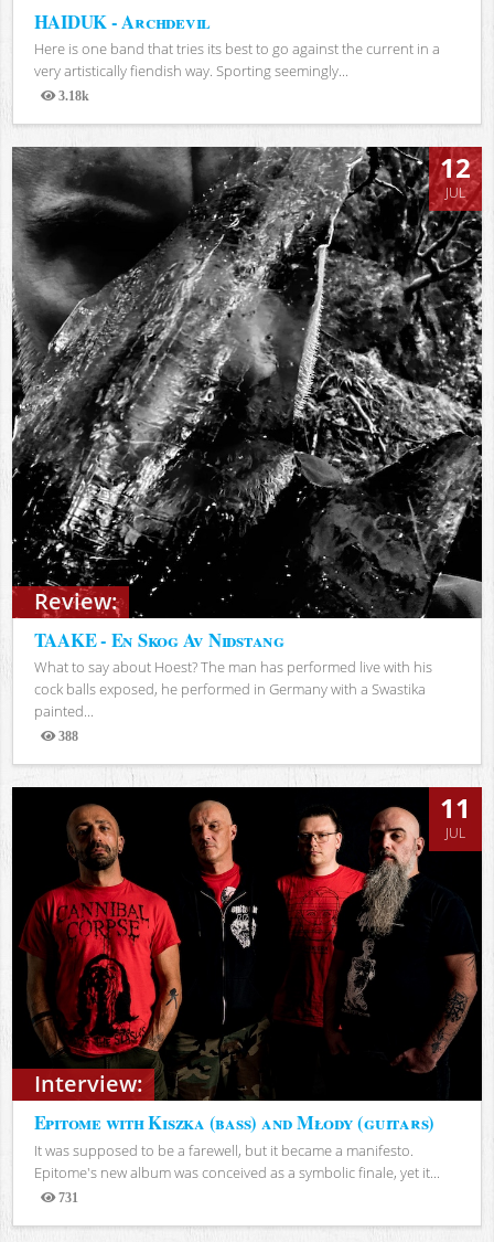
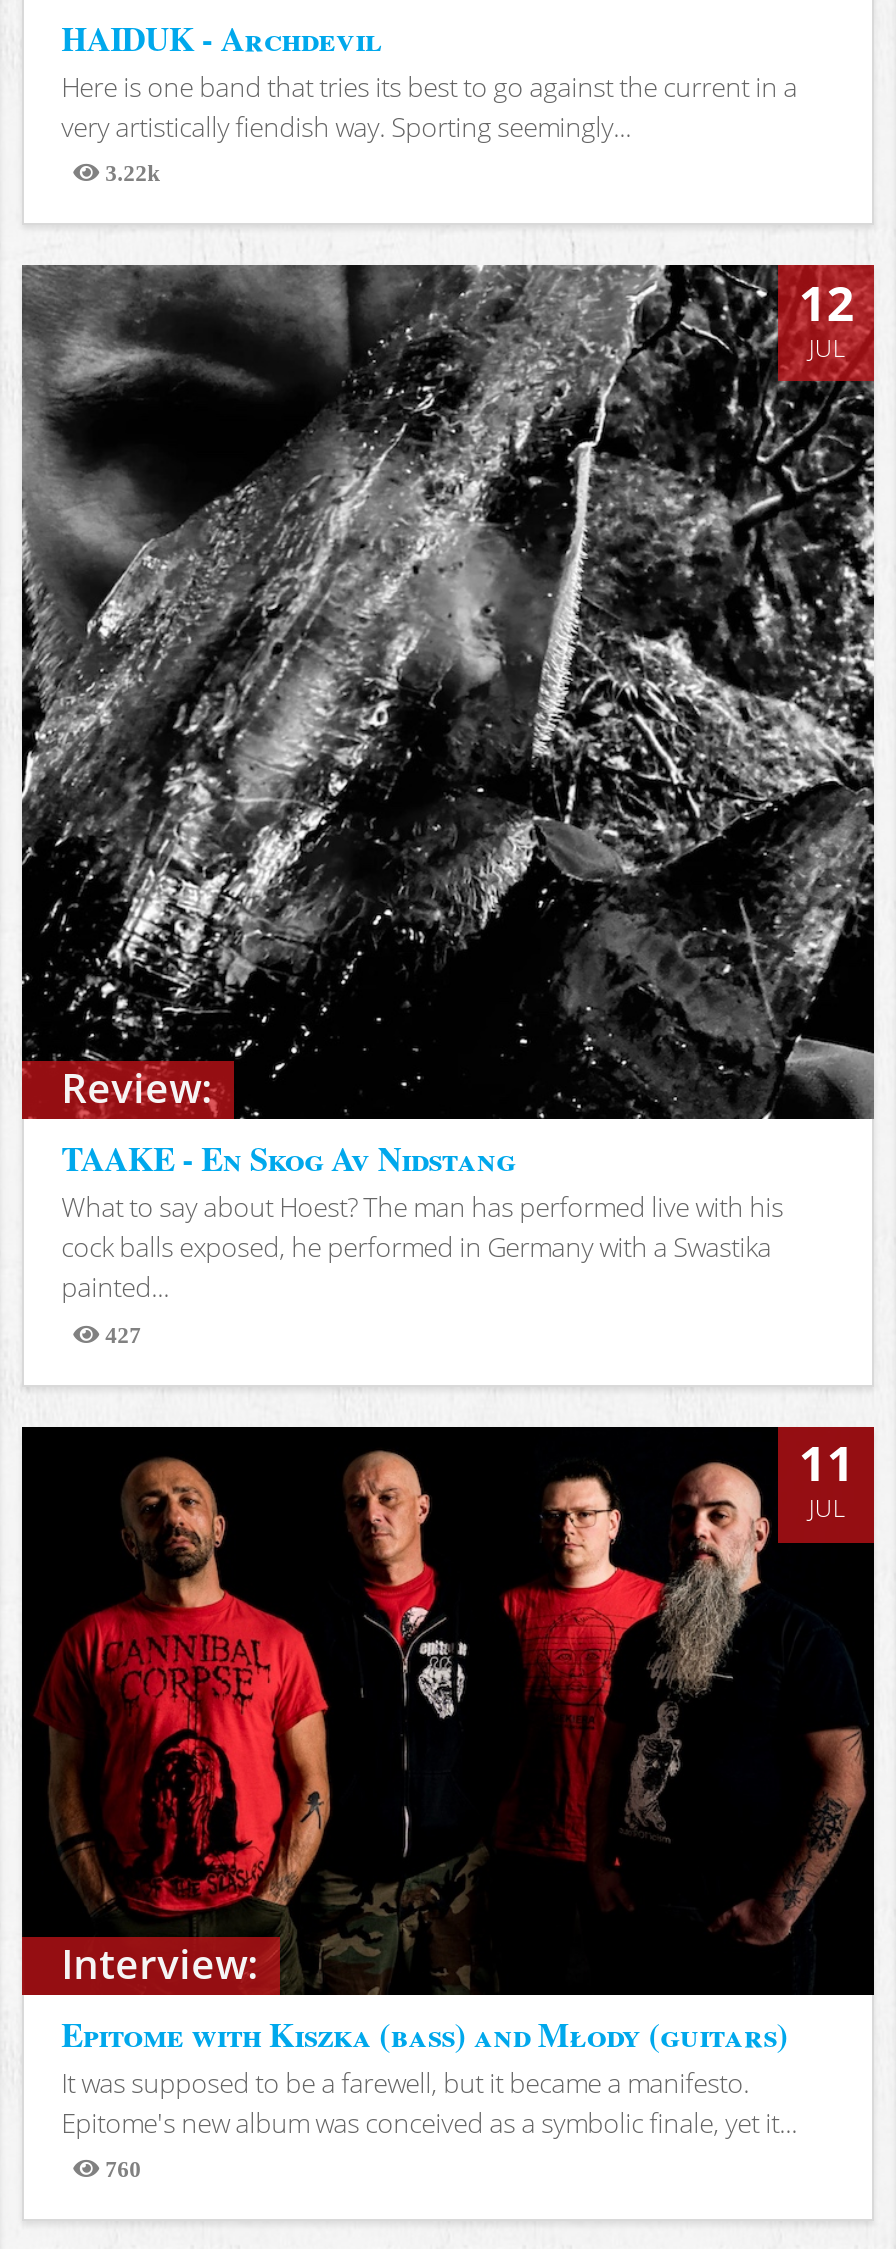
[55,90,89,102] 3.18k -> [99,161,161,183] 3.22k
[55,730,78,742] 388 -> [99,1322,141,1344] 427
[55,1191,78,1203] 731 -> [99,2157,141,2179] 760

